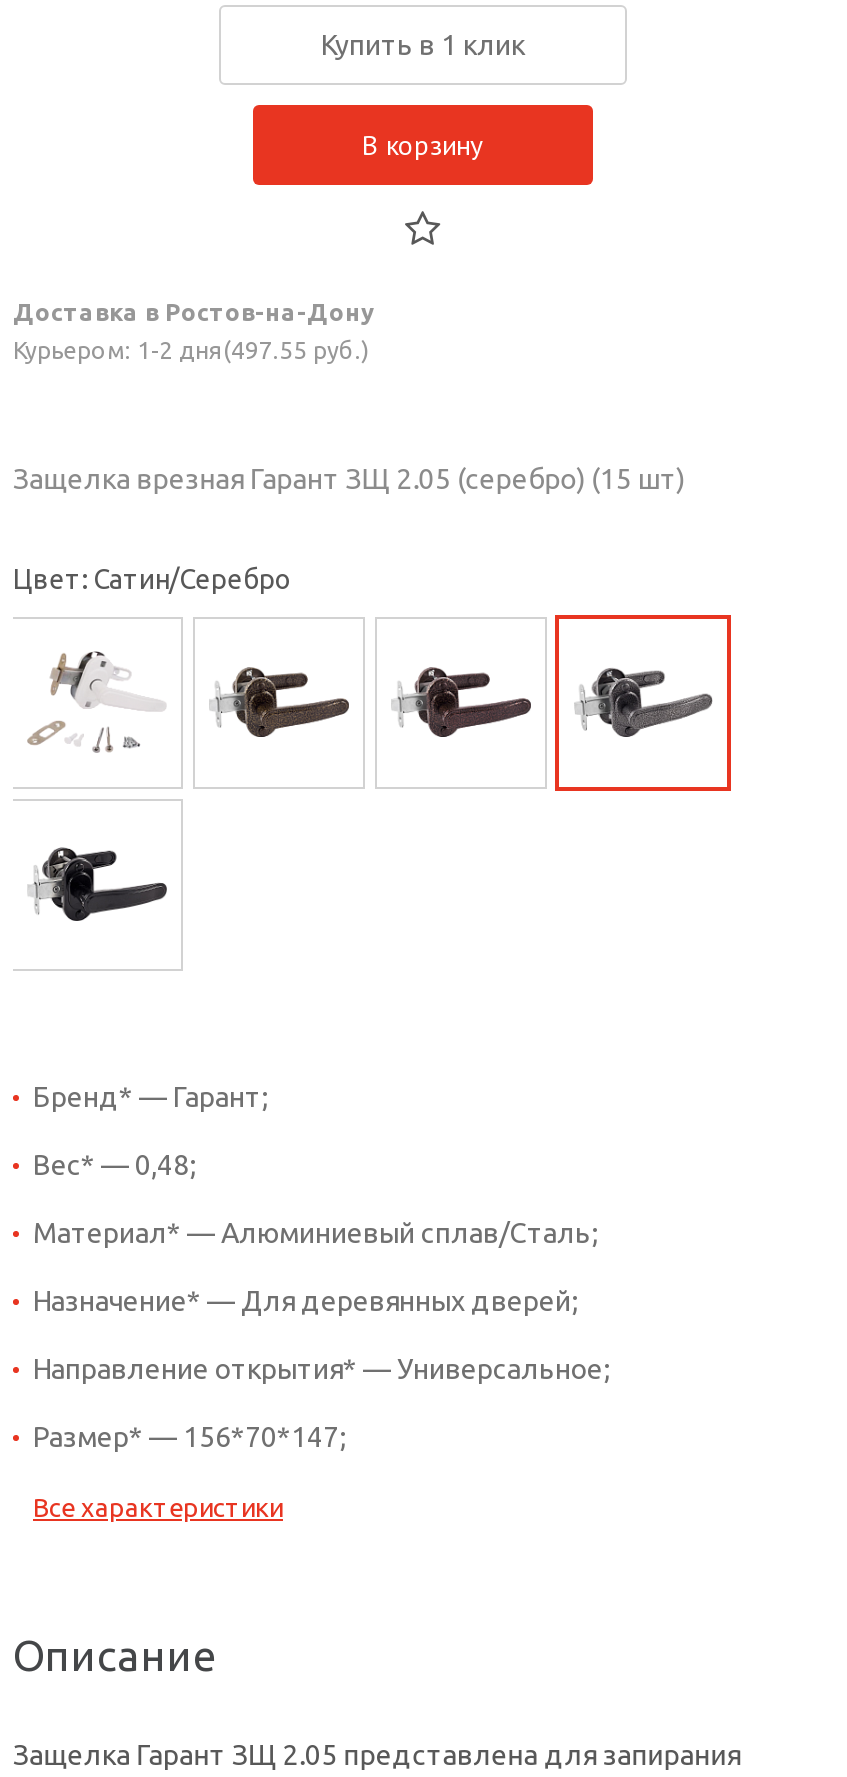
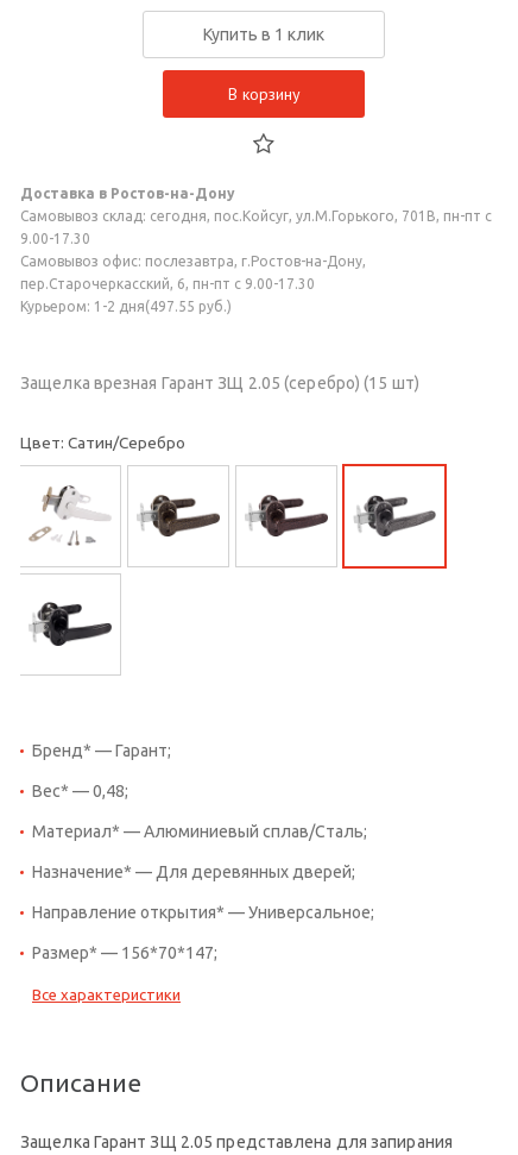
none -> [20,208,492,291] Самовывоз склад: сегодня, пос.Койсуг, ул.М.Горького, 701В, пн-пт с | 9.00-17.30 | Самовывоз офис: послезавтра, г.Ростов-на-Дону, | пер.Старочеркасский, 6, пн-пт с 9.00-17.30

